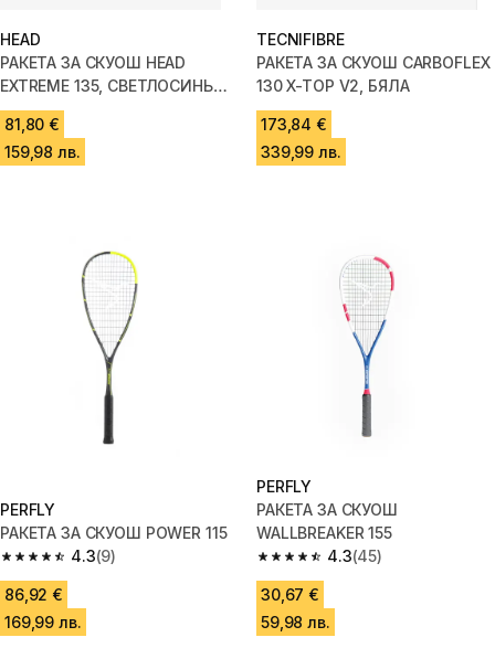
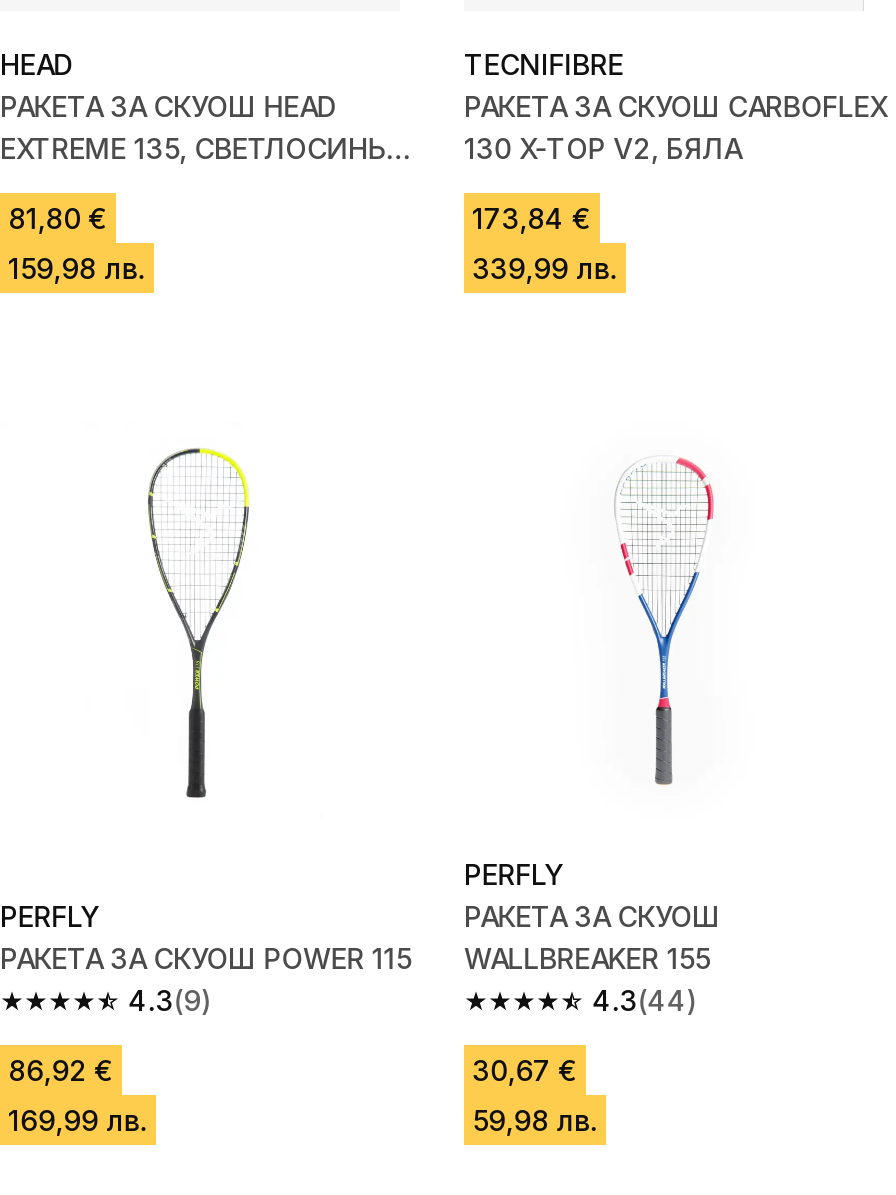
[327,546,382,565] 4.3 (45) -> [592,983,696,1017] 4.3 (44)

